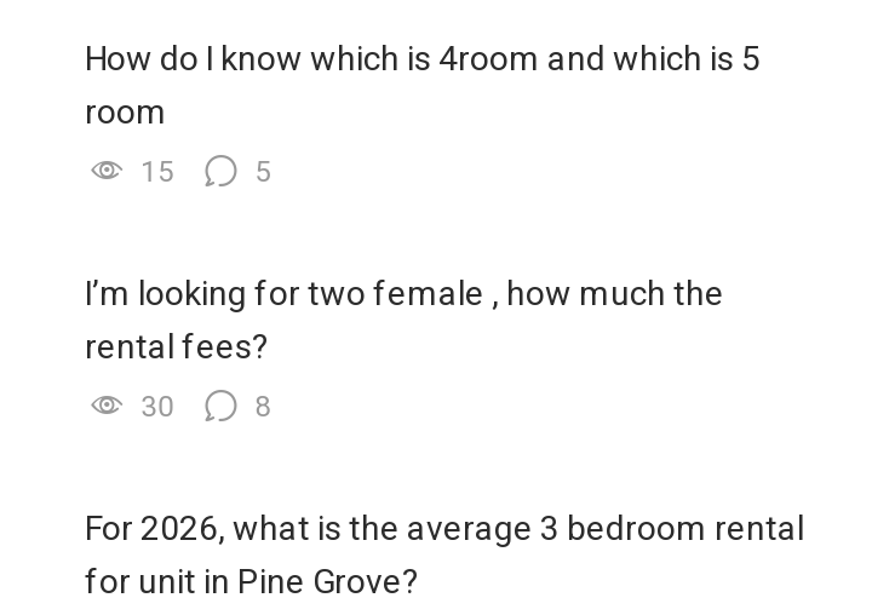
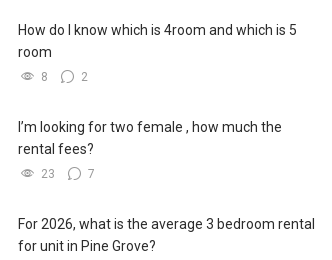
[141,154,175,188] 15 -> [41,70,48,84] 8
[255,154,272,188] 5 -> [81,70,88,84] 2
[141,389,175,423] 30 -> [41,167,55,181] 23
[255,389,272,423] 8 -> [88,167,95,181] 7

